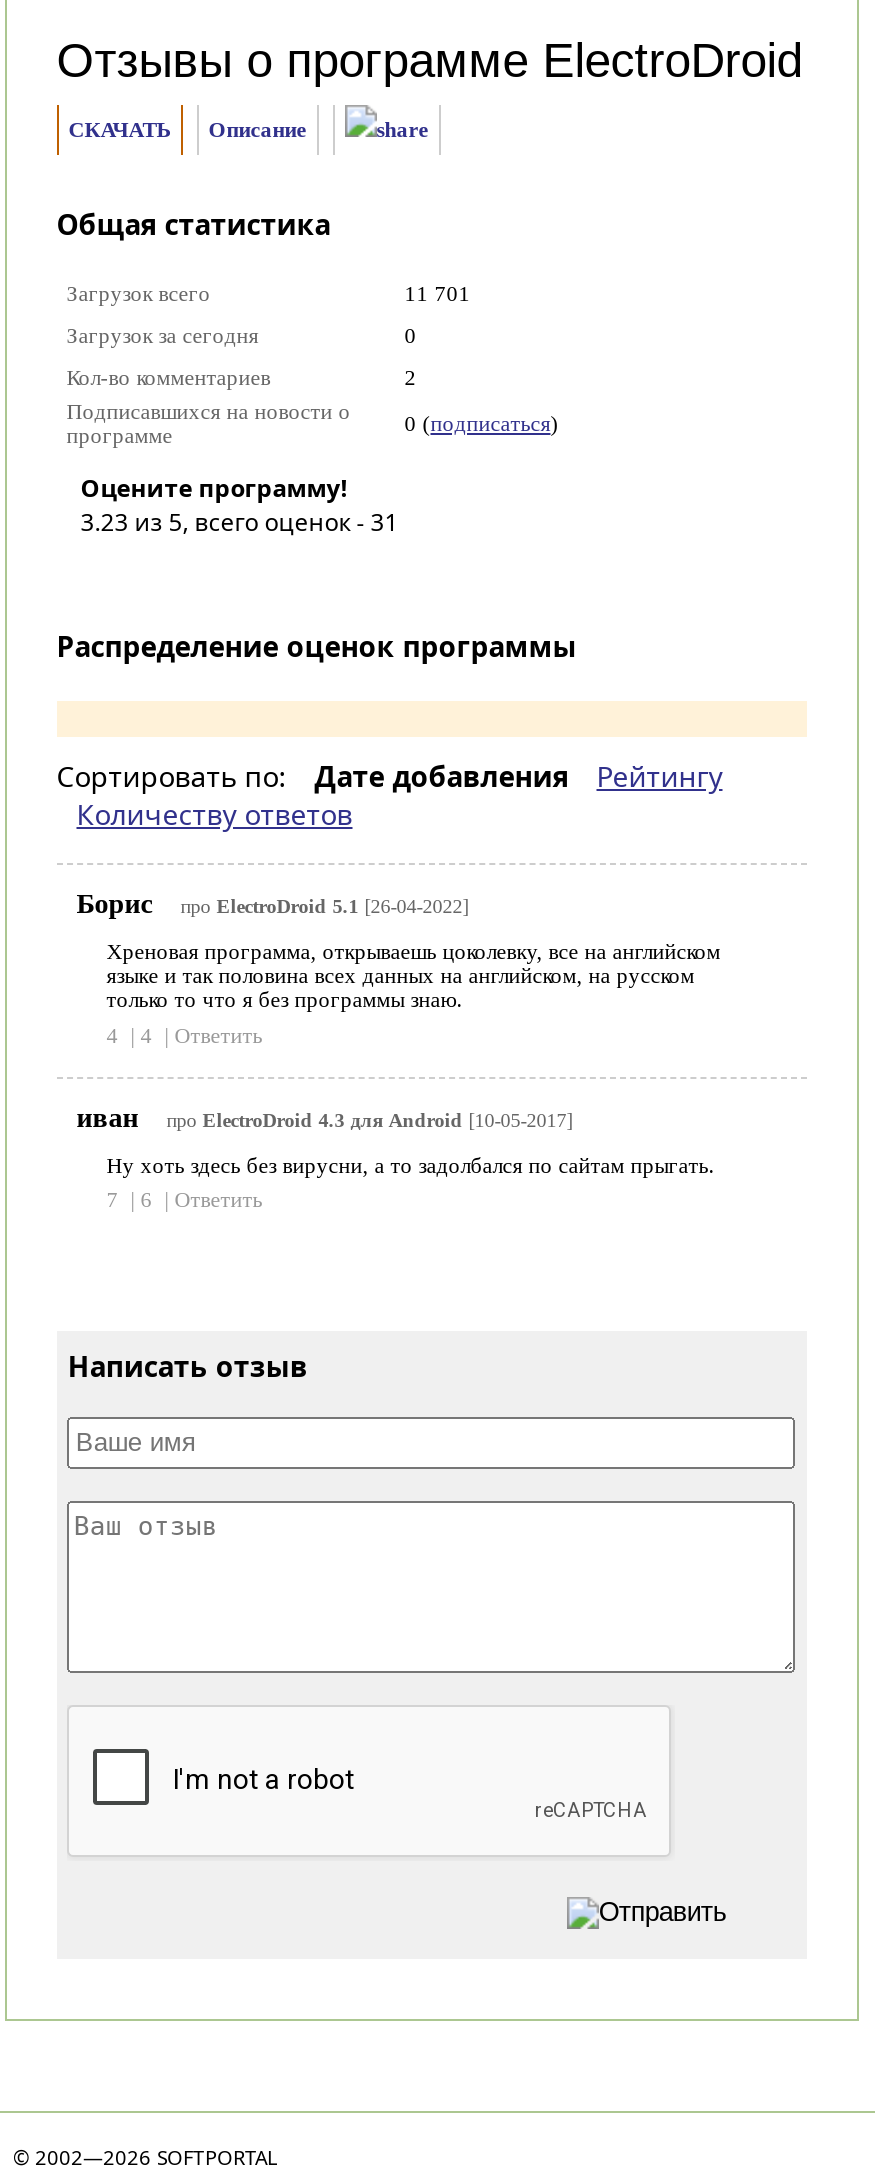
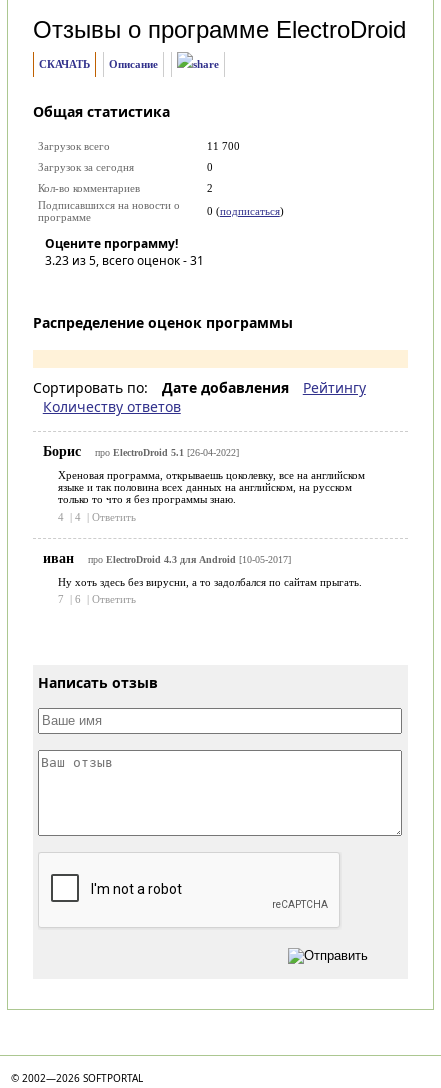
[405,281,471,305] 11 701 -> [207,140,240,152] 11 700

